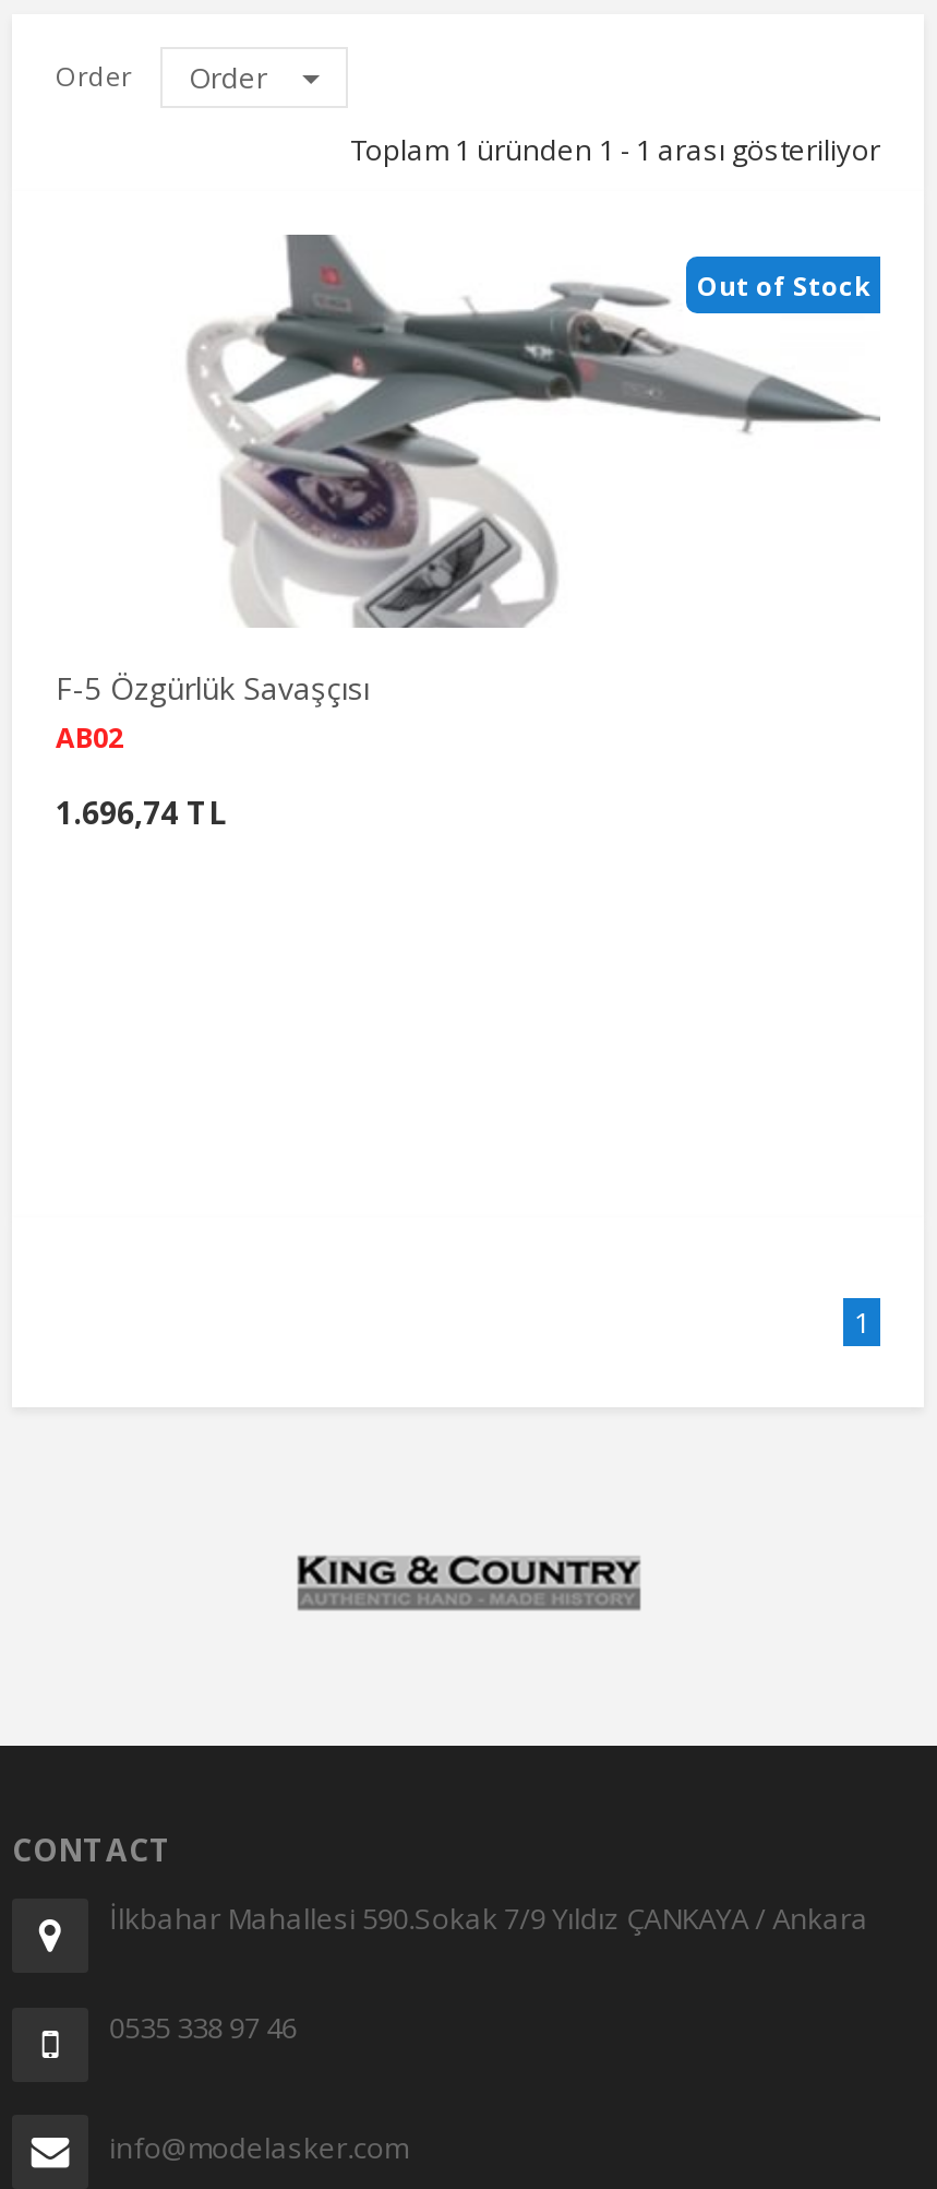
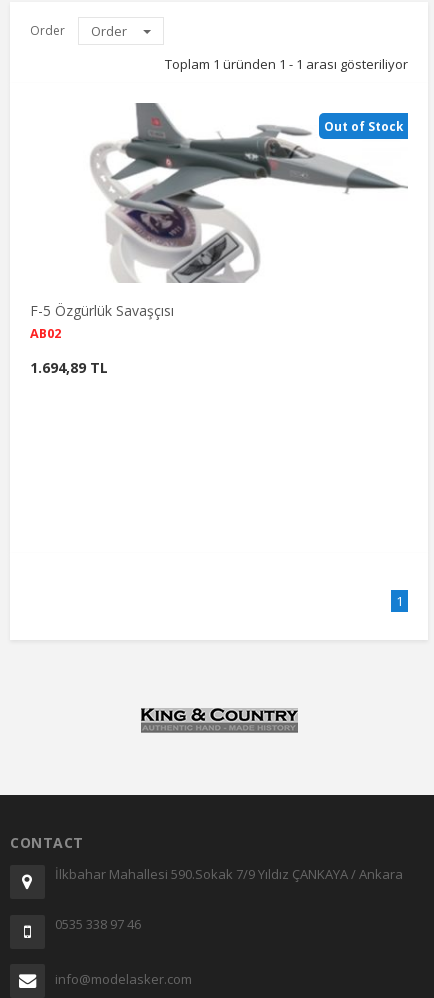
[56,792,226,833] 1.696,74 TL -> [30,358,108,377] 1.694,89 TL

